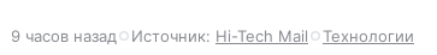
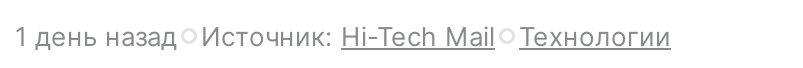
[11,27,414,46] 9 часов назад Источник: Hi-Tech Mail Технологии -> [15,21,671,53] 1 день назад Источник: Hi-Tech Mail Технологии

